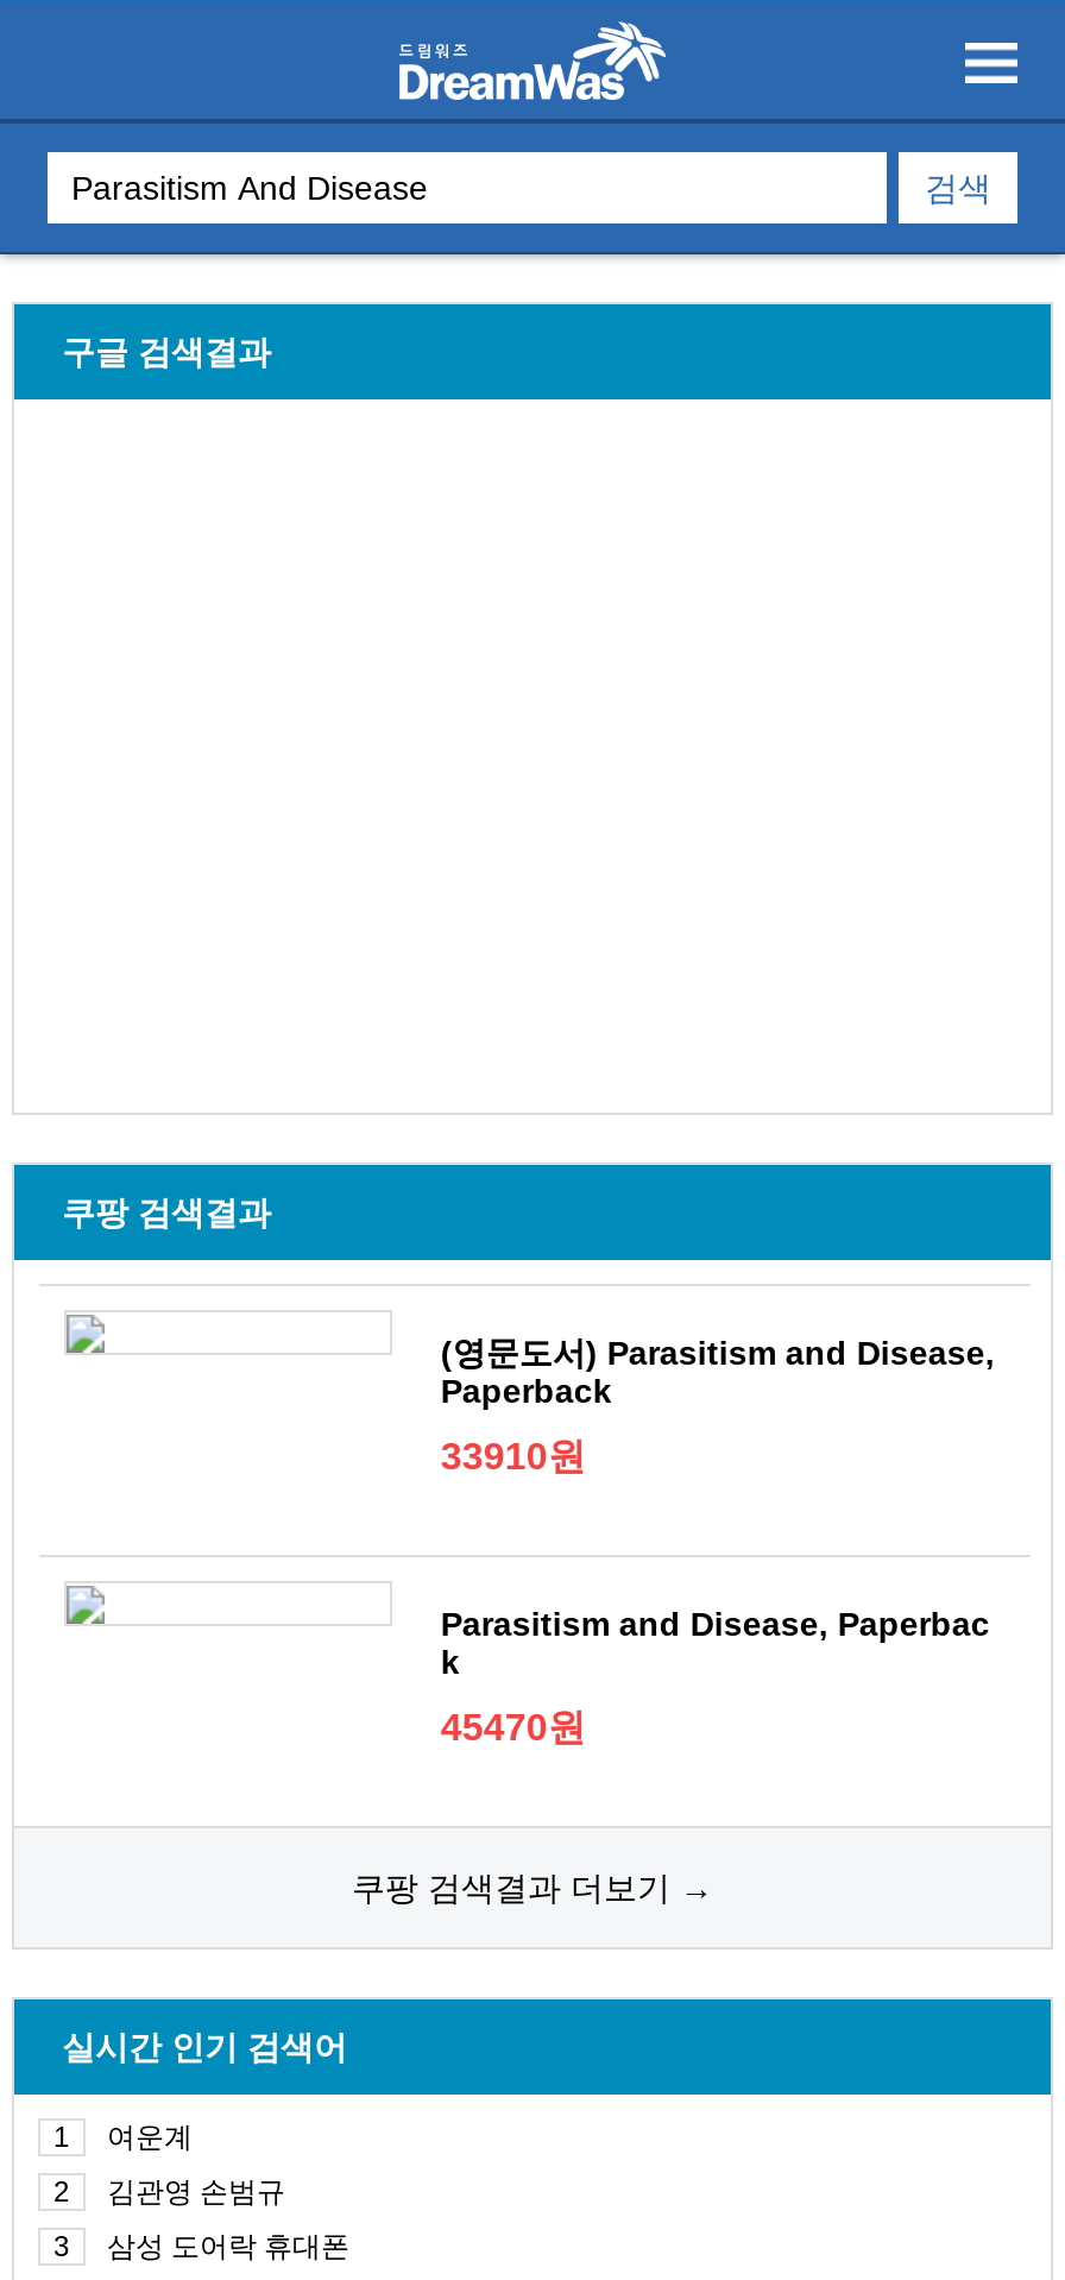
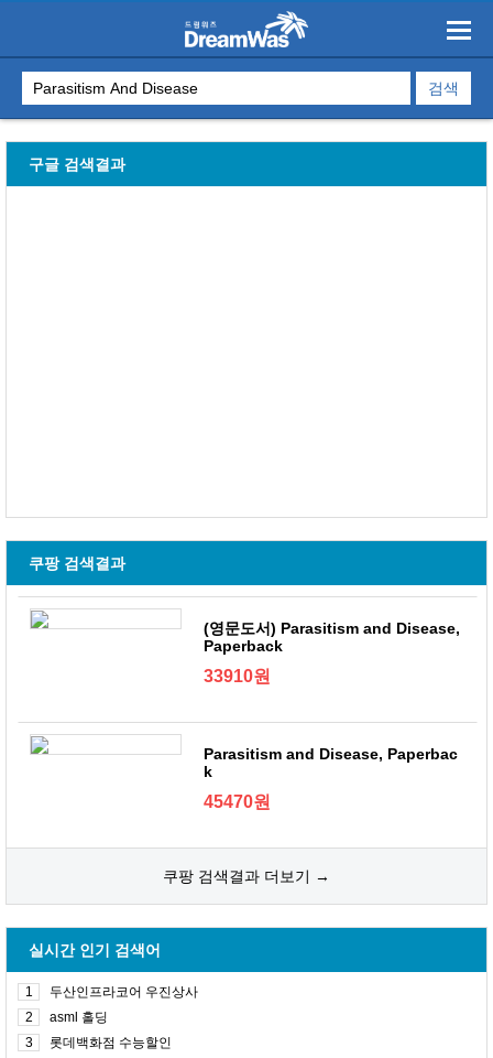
[107,2121,193,2154] 여운계 -> [50,984,198,1000] 두산인프라코어 우진상사
[107,2175,285,2209] 김관영 손범규 -> [50,1010,108,1025] asml 홀딩
[107,2230,349,2263] 삼성 도어락 휴대폰 -> [50,1035,172,1050] 롯데백화점 수능할인

